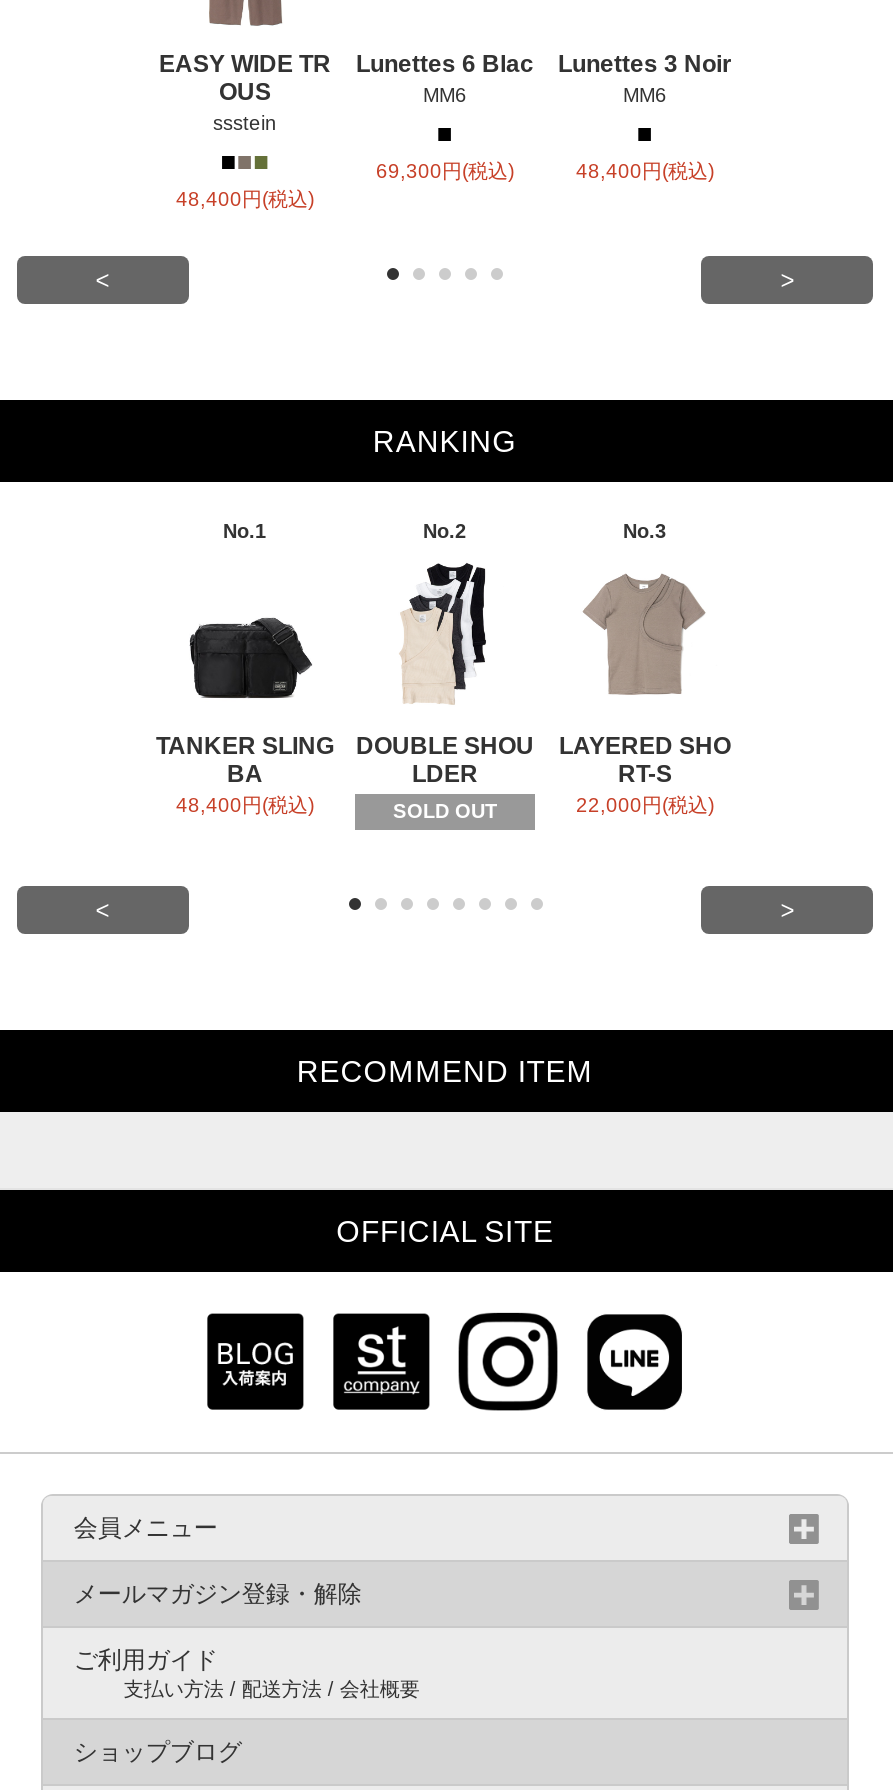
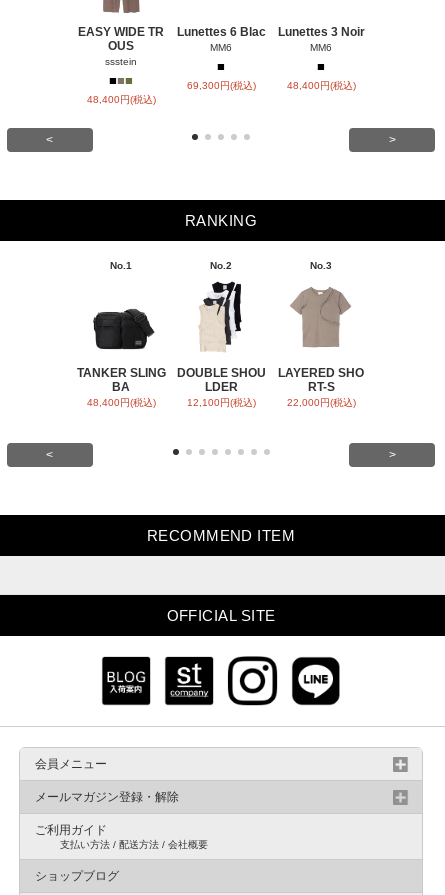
[393,799,497,821] SOLD OUT -> [186,396,255,407] 12,100円(税込)

